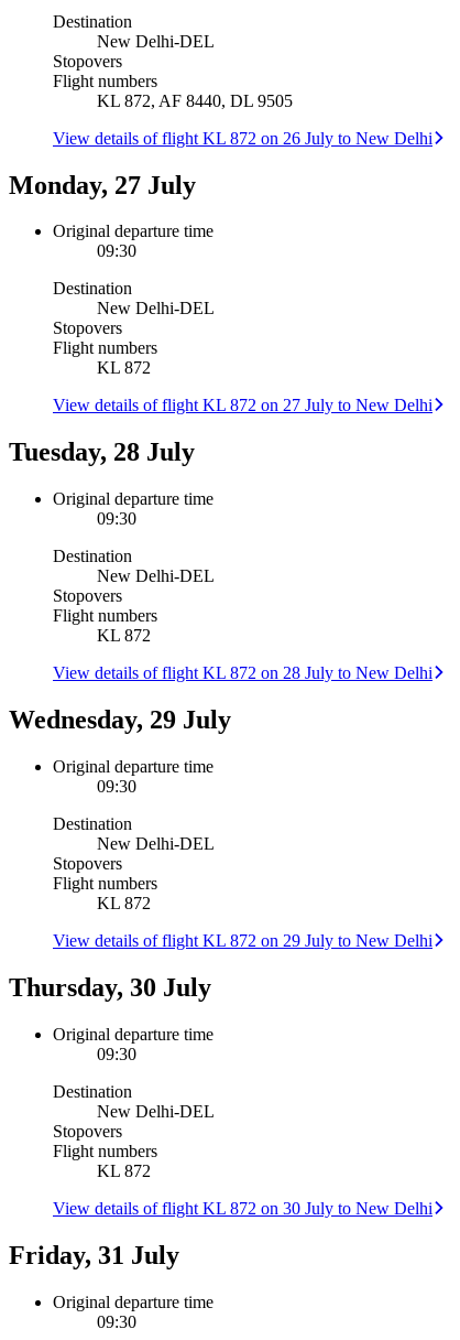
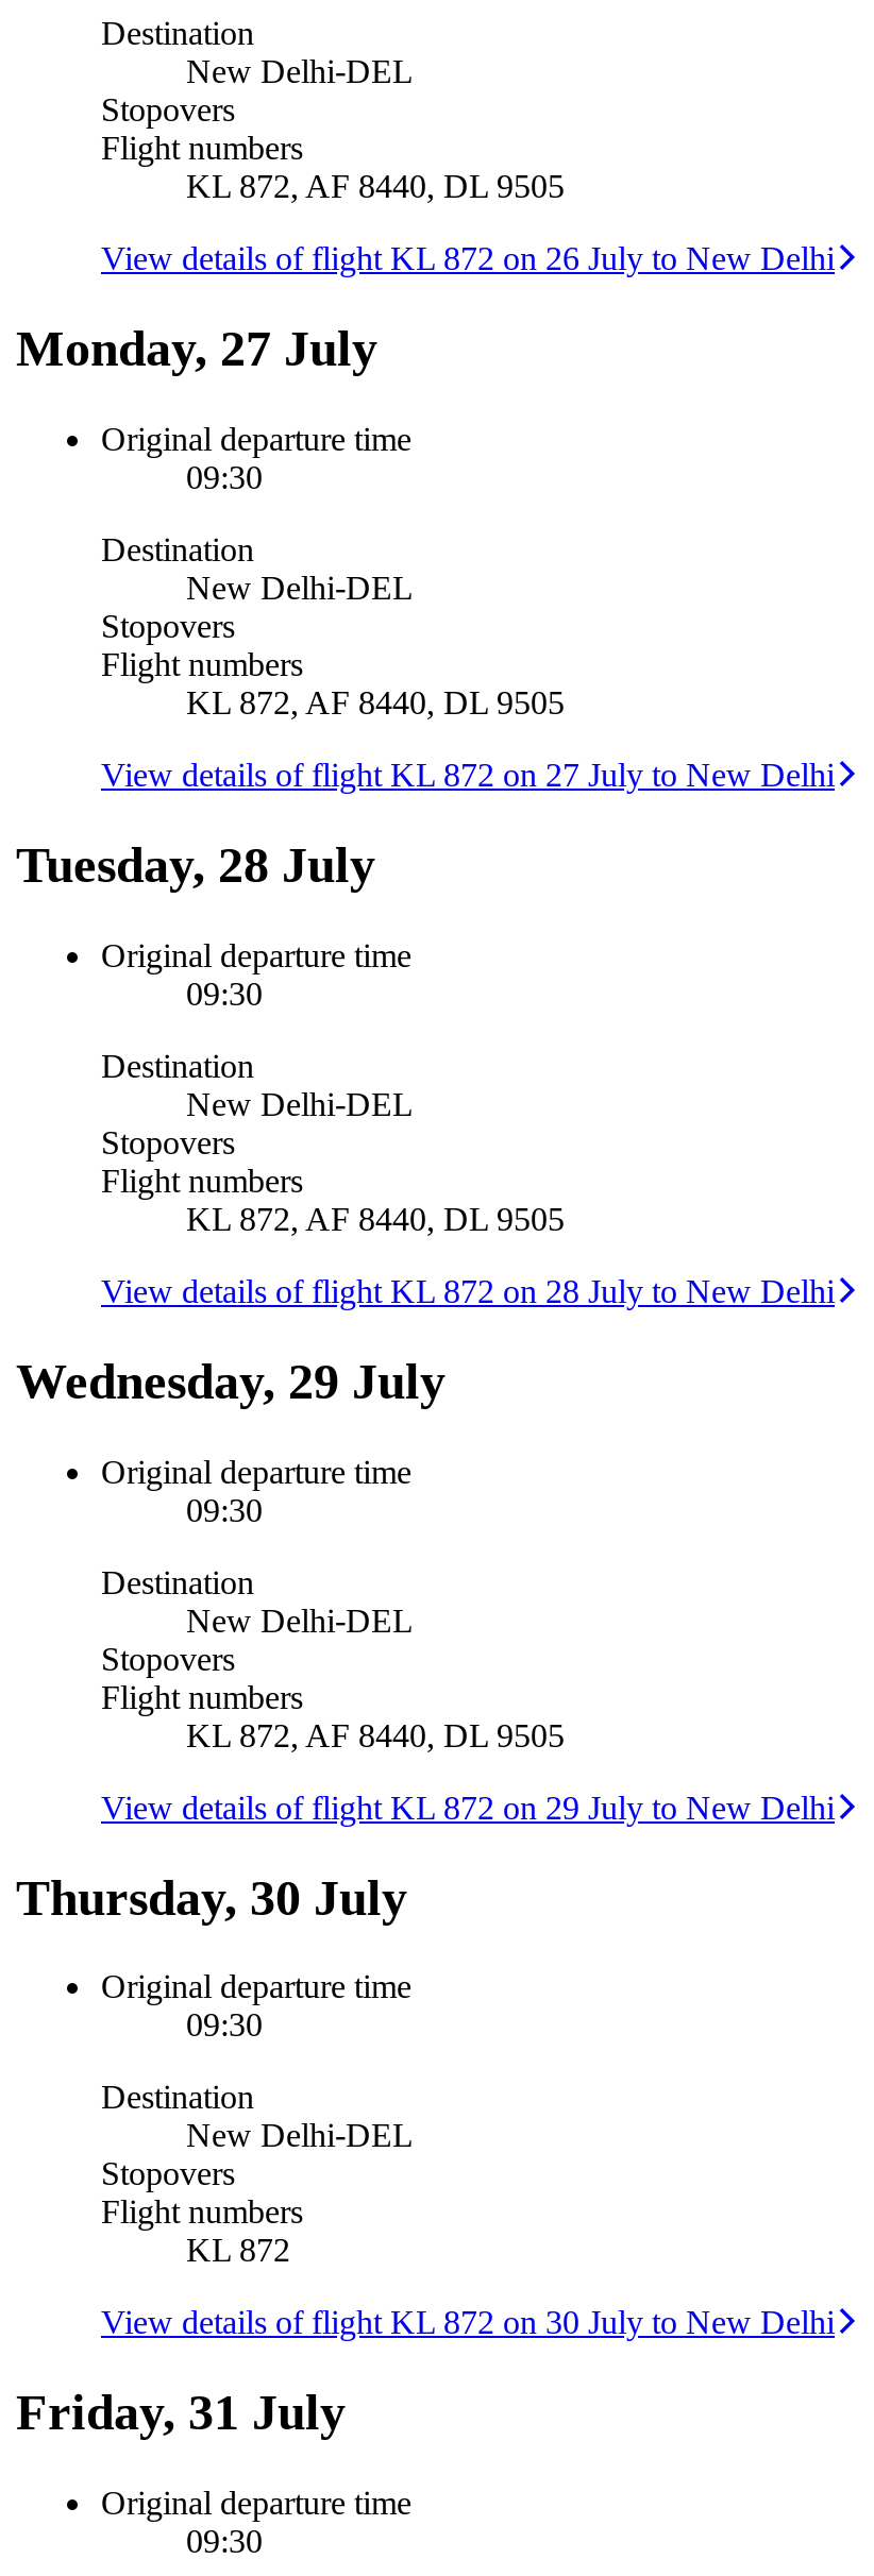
[97,359,151,377] KL 872 -> [186,684,565,720] KL 872, AF 8440, DL 9505
[97,626,151,645] KL 872 -> [186,1200,565,1236] KL 872, AF 8440, DL 9505
[97,894,151,912] KL 872 -> [186,1716,565,1752] KL 872, AF 8440, DL 9505

